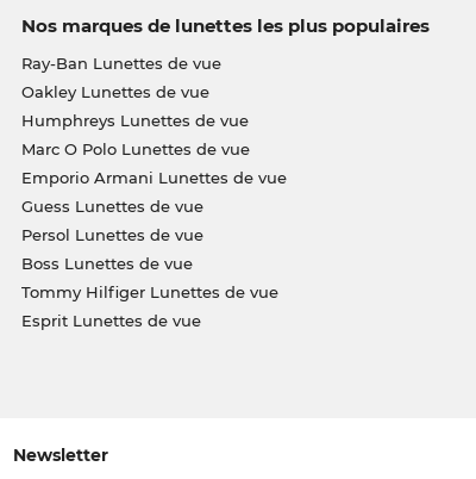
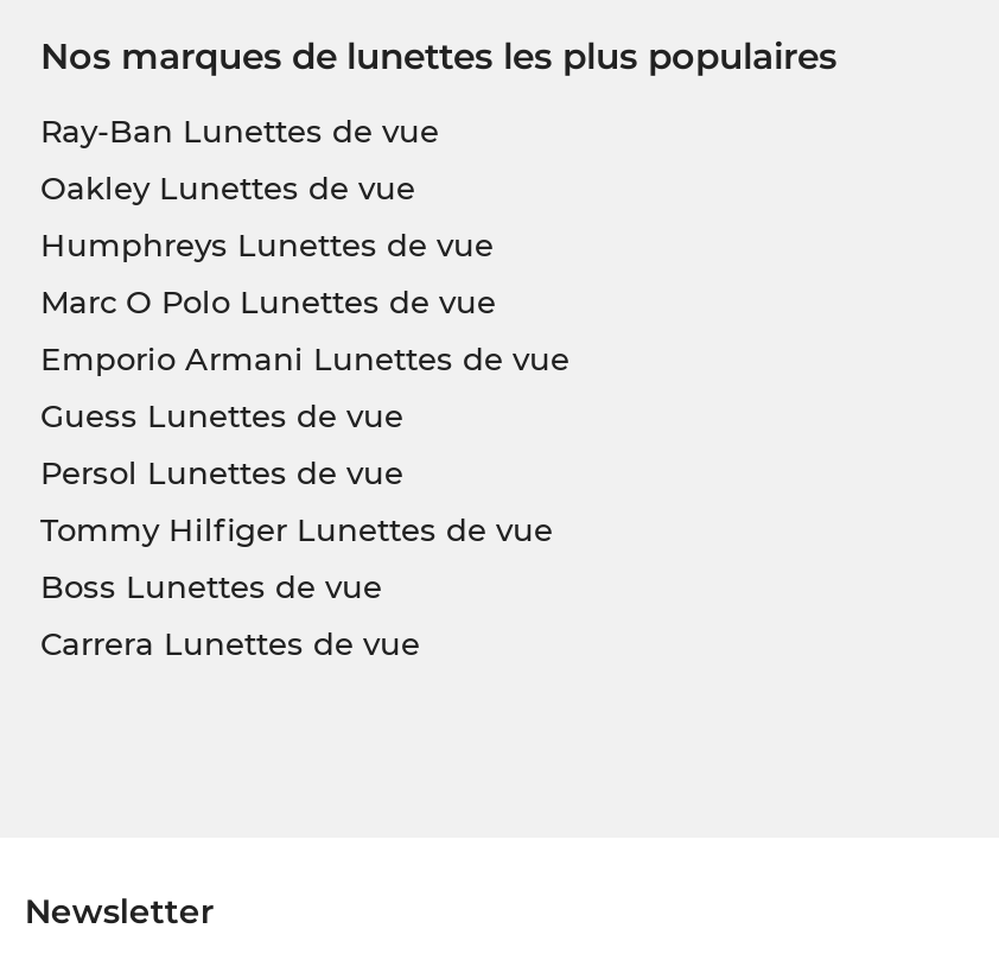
moved [21,254,192,273] -> [40,567,382,605]: Boss Lunettes de vue
moved [21,283,278,302] -> [40,510,553,548]: Tommy Hilfiger Lunettes de vue
[21,311,201,330] Esprit Lunettes de vue -> [40,624,420,662] Carrera Lunettes de vue

